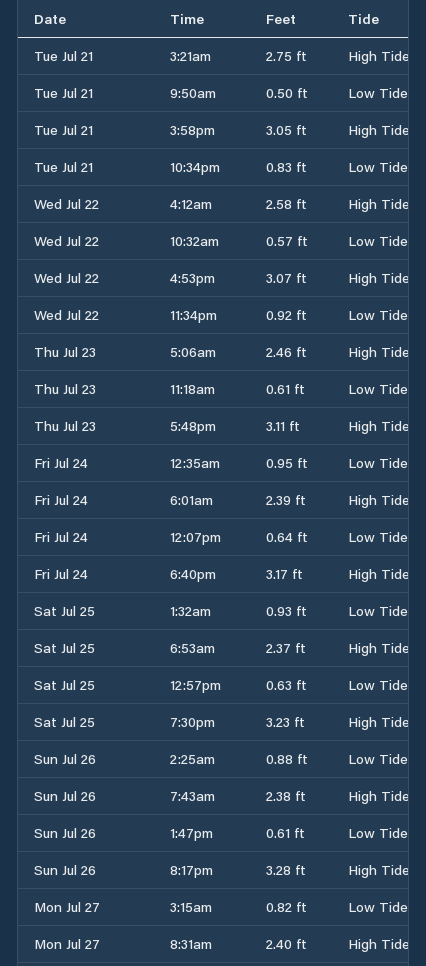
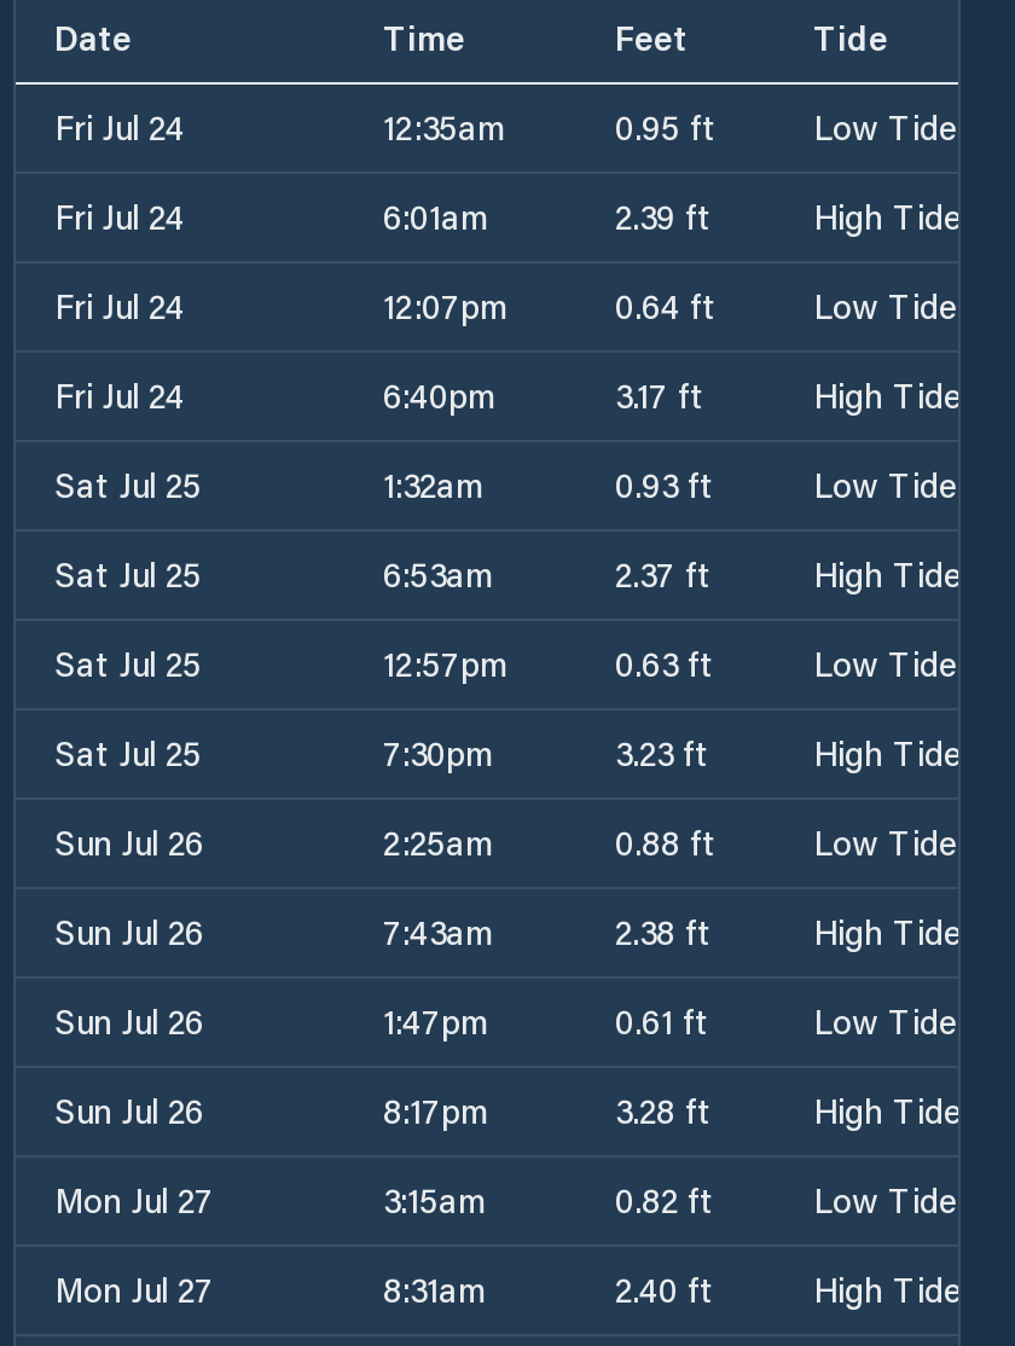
[34,46,410,435] Tue Jul 21 | 3:21am | 2.75 ft | High Tide | Tue Jul 21 | 9:50am | 0.50 ft | Low Tide | Tue Jul 21 | 3:58pm | 3.05 ft | High Tide | Tue Jul 21 | 10:34pm | 0.83 ft | Low Tide | Wed Jul 22 | 4:12am | 2.58 ft | High Tide | Wed Jul 22 | 10:32am | 0.57 ft | Low Tide | Wed Jul 22 | 4:53pm | 3.07 ft | High Tide | Wed Jul 22 | 11:34pm | 0.92 ft | Low Tide | Thu Jul 23 | 5:06am | 2.46 ft | High Tide | Thu Jul 23 | 11:18am | 0.61 ft | Low Tide | Thu Jul 23 | 5:48pm | 3.11 ft | High Tide -> none

